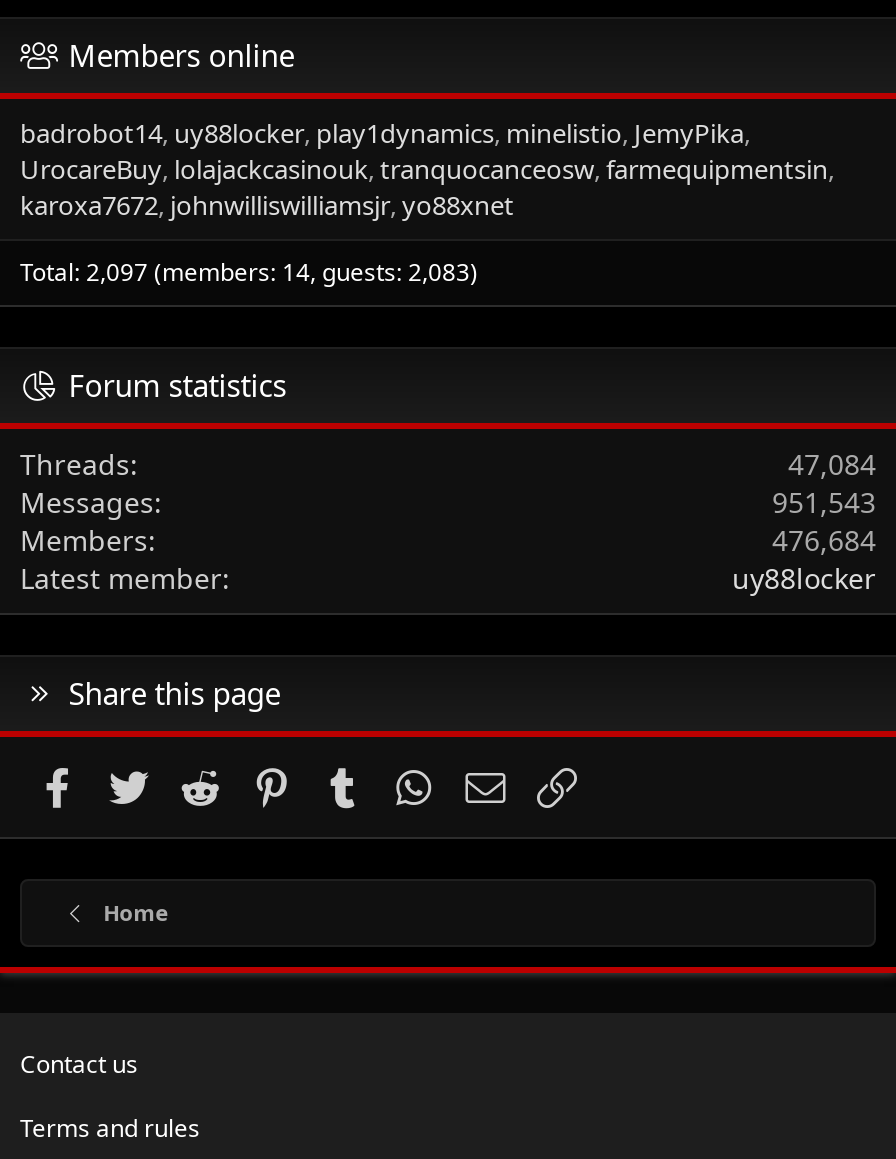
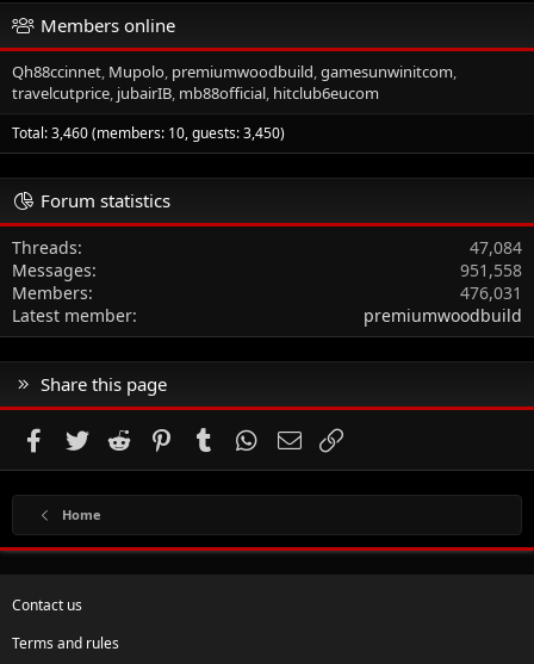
[20,115,828,223] badrobot14 uy88locker play1dynamics minelistio JemyPika | UrocareBuy lolajackcasinouk tranquocanceosw farmequipmentsin | karoxa7672 johnwilliswilliamsjr yo88xnet -> [12,61,453,104] Qh88ccinnet Mupolo premiumwoodbuild gamesunwinitcom | travelcutprice jubairIB mb88official hitclub6eucom
[20,255,478,289] Total: 2,097 (members: 14, guests: 2,083) -> [12,123,285,143] Total: 3,460 (members: 10, guests: 3,450)
[772,483,876,521] 951,543 -> [460,259,522,282] 951,558
[772,521,876,559] 476,684 -> [460,282,522,304] 476,031
[732,559,876,597] uy88locker -> [364,304,522,327] premiumwoodbuild

